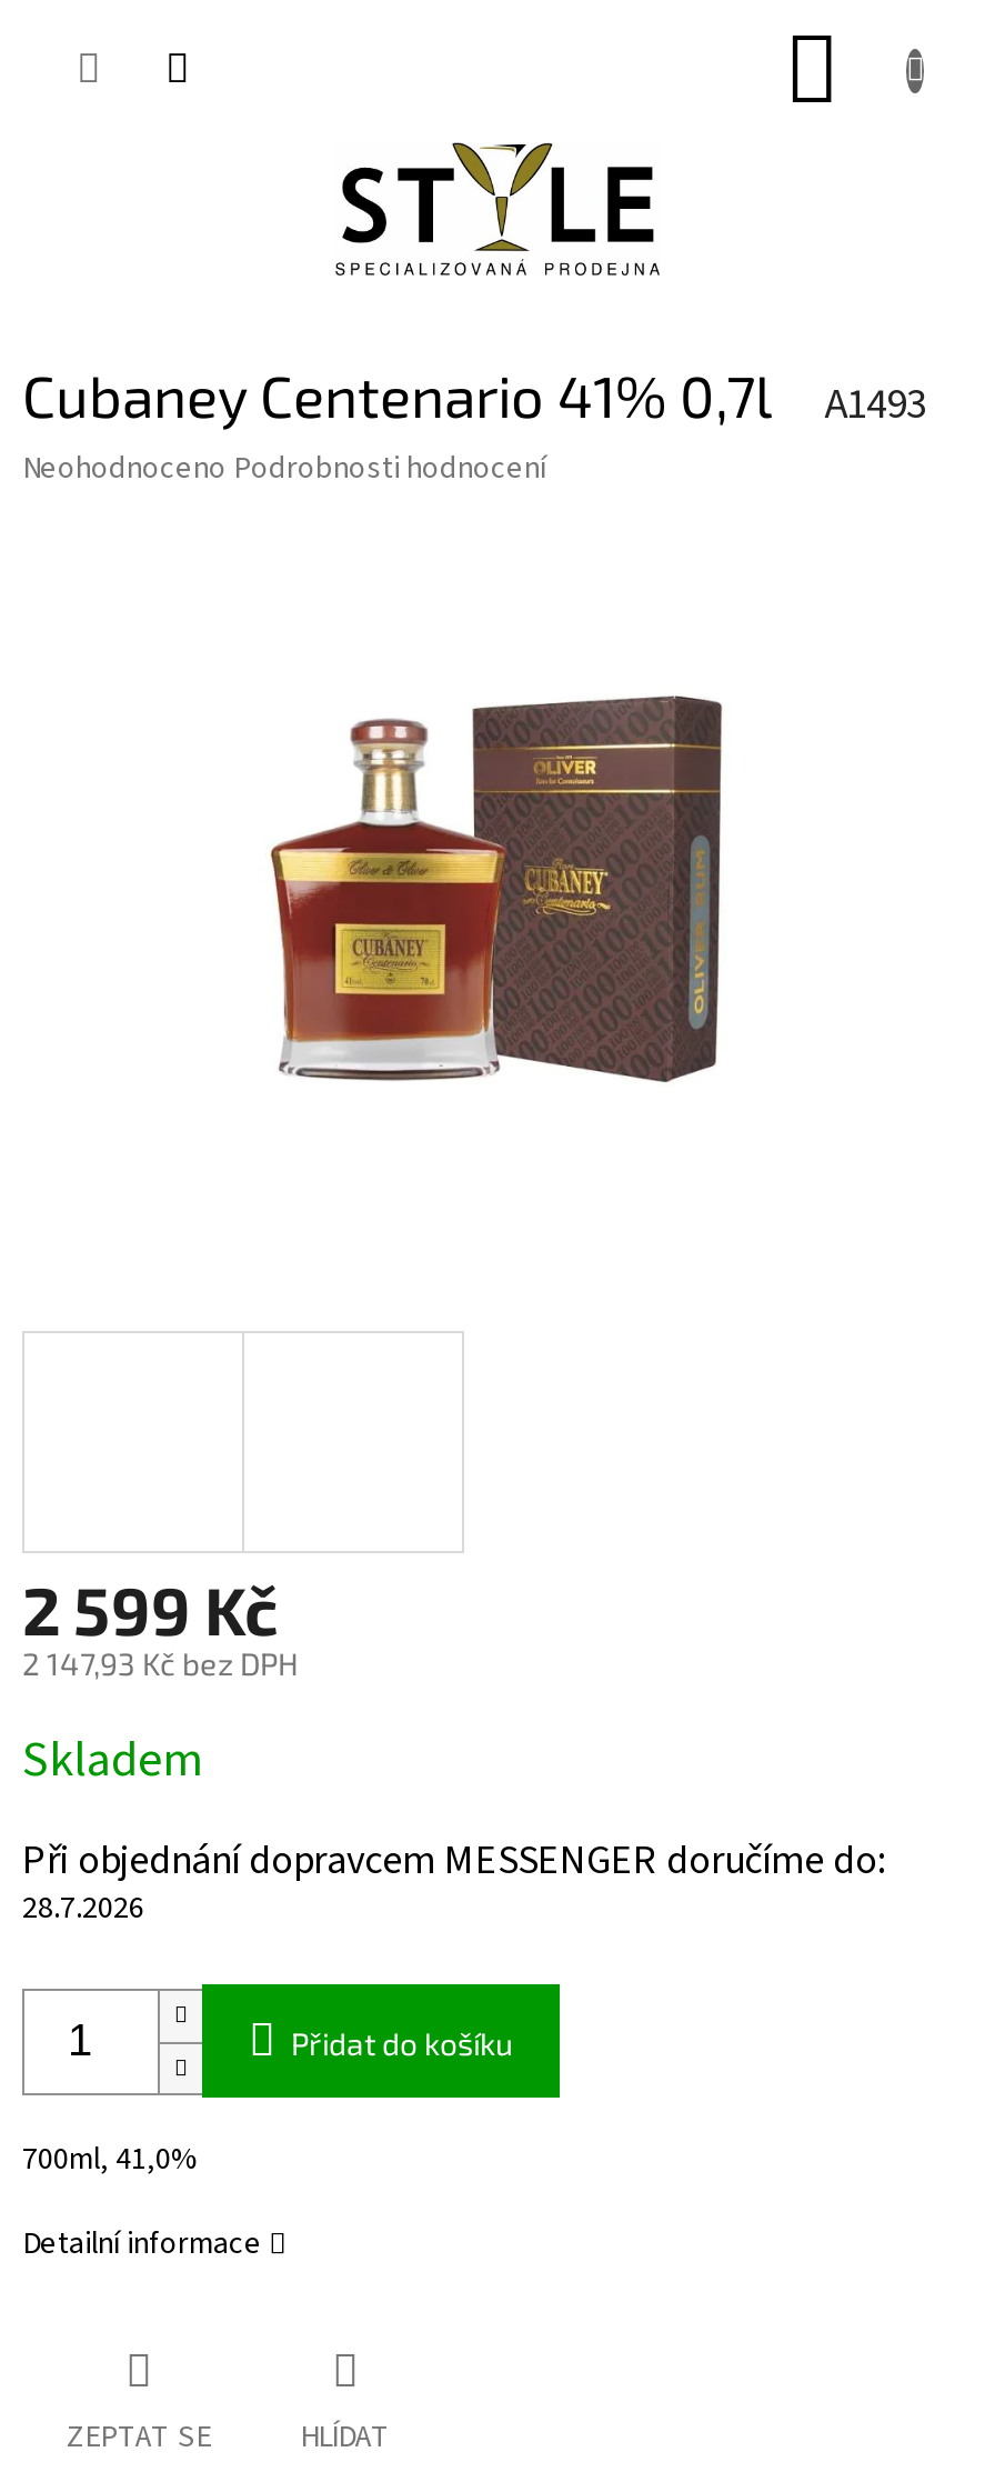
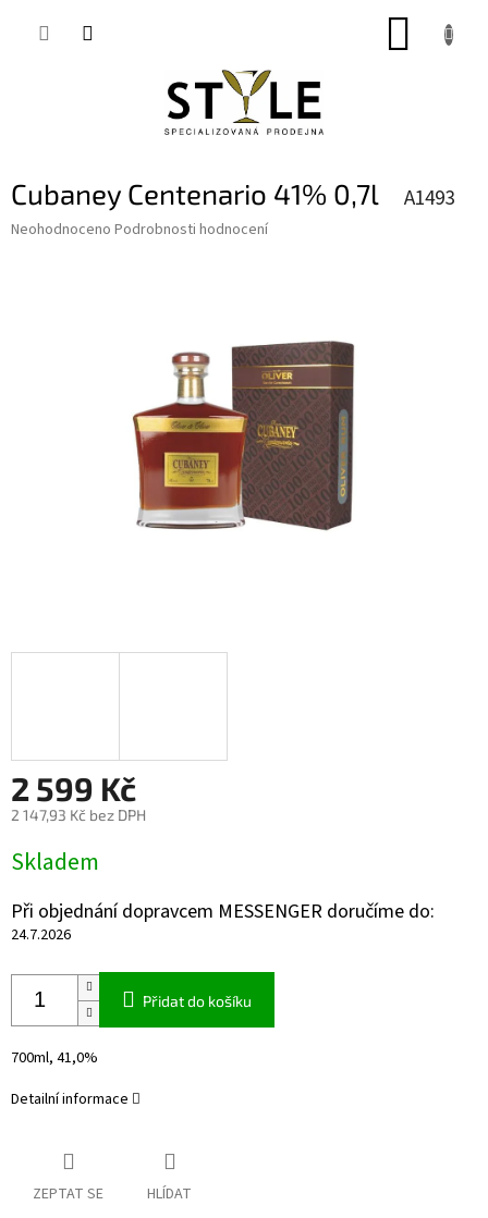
[22,1887,144,1932] 28.7.2026 -> [11,925,71,946] 24.7.2026

